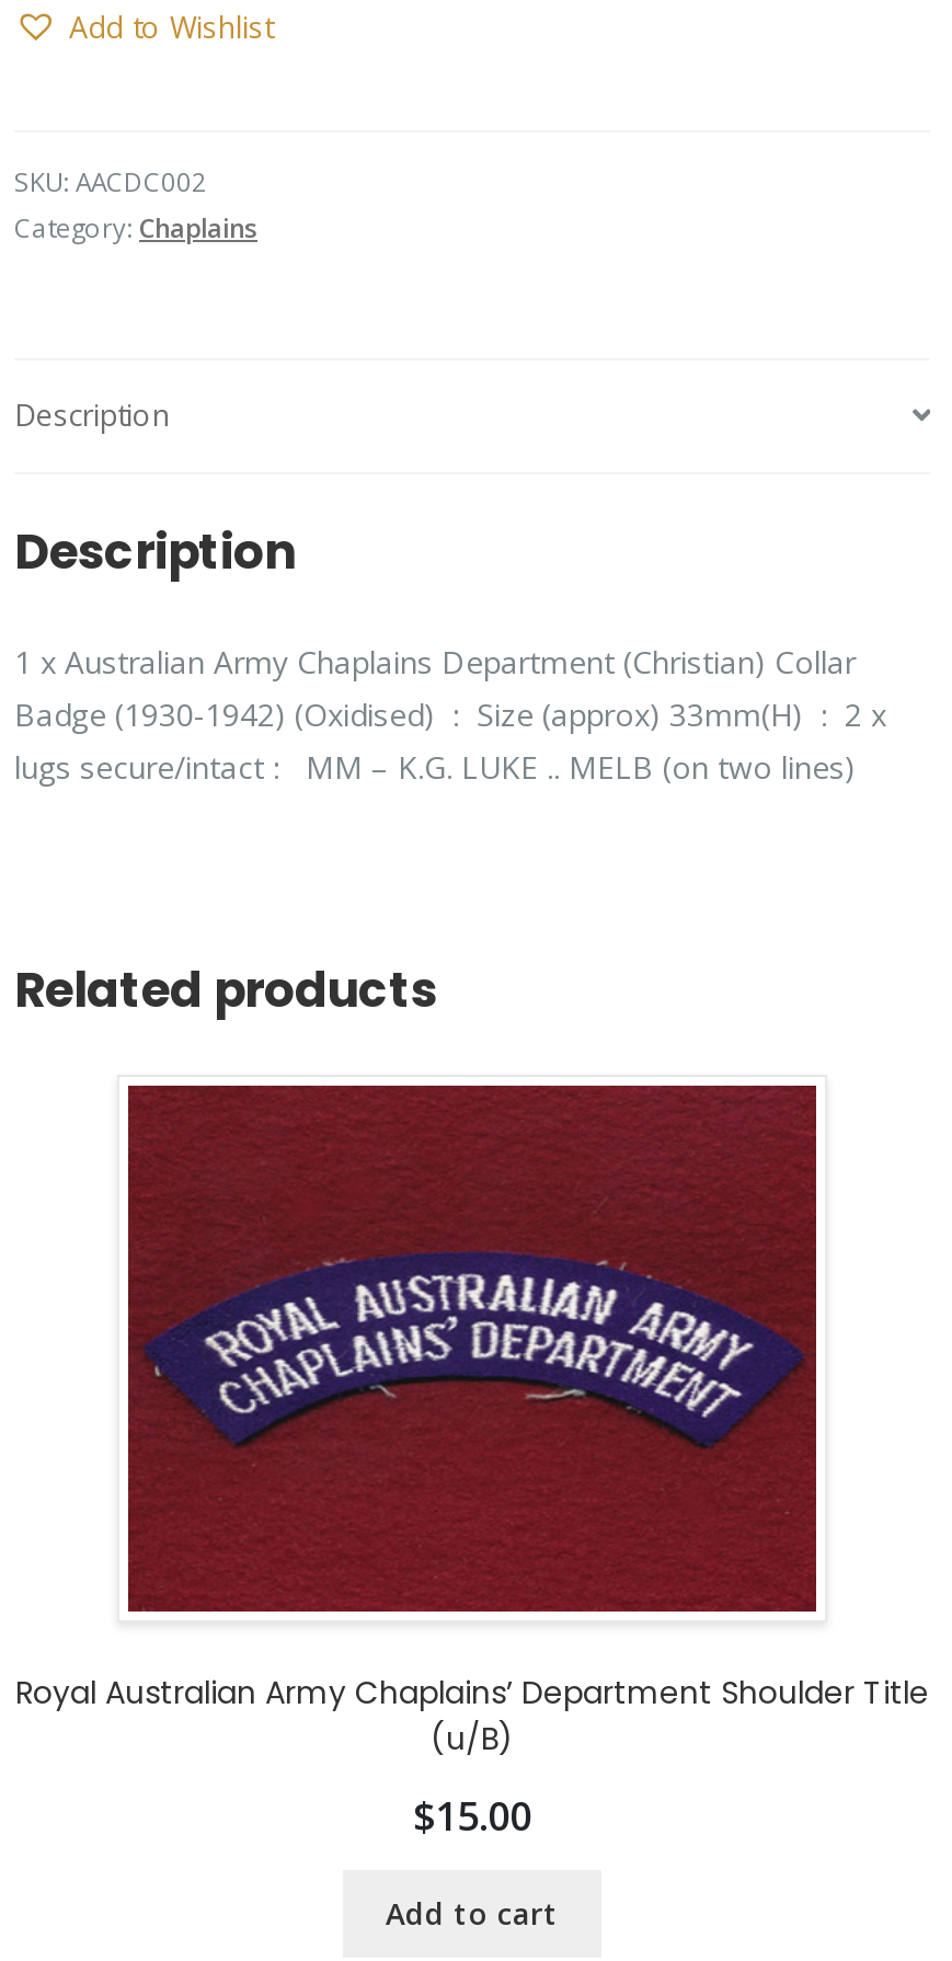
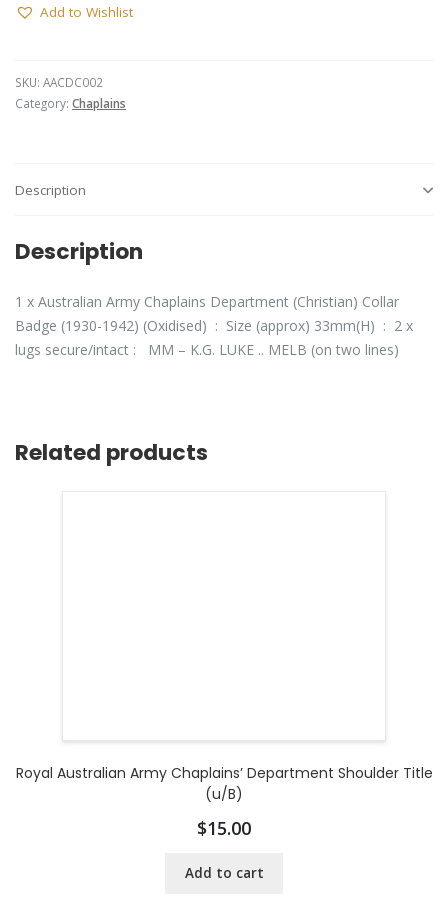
[126,1082,818,1615] [image] -> none

